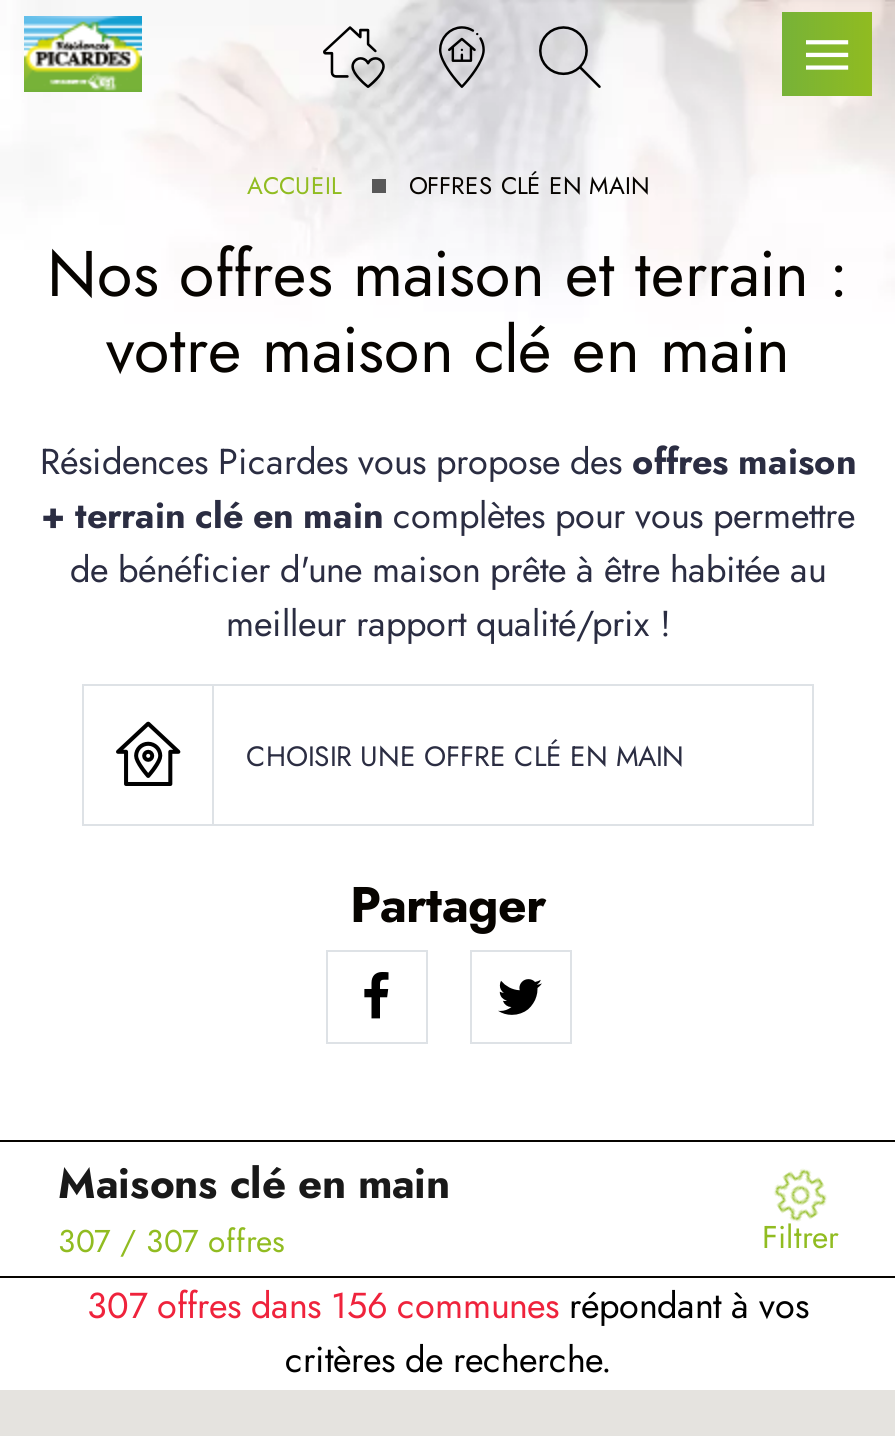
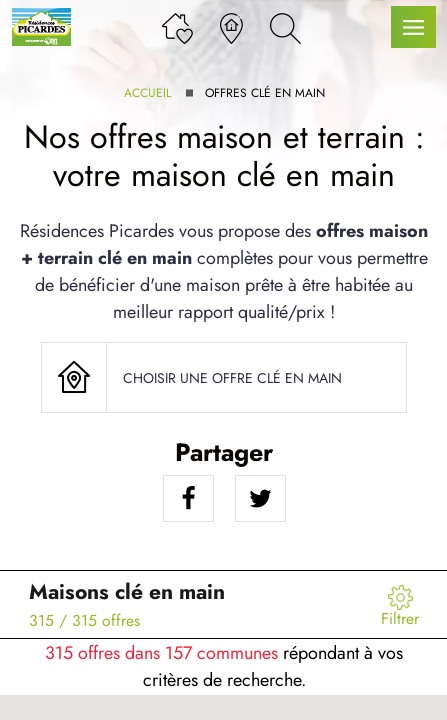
[58,1217,284,1263] 307 / 307 offres -> [29,609,140,632] 315 / 315 offres
[87,1280,809,1332] 307 offres dans 156 communes répondant à vos -> [45,640,403,666] 315 offres dans 157 communes répondant à vos

